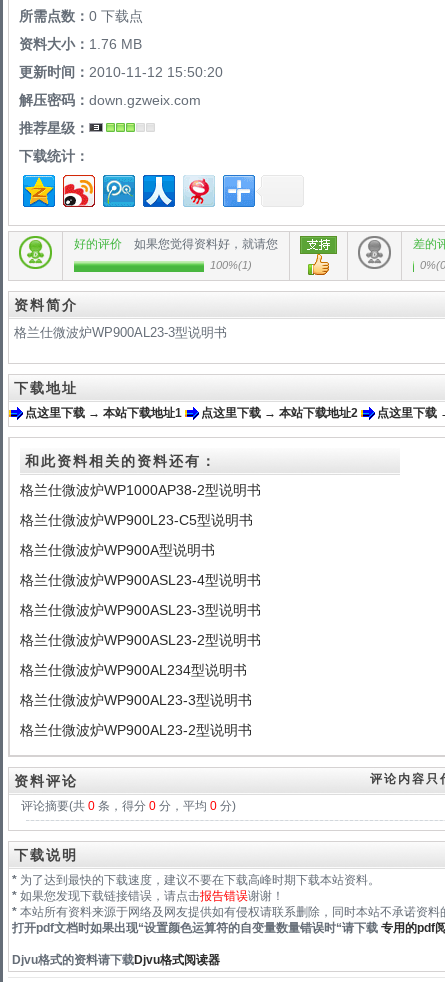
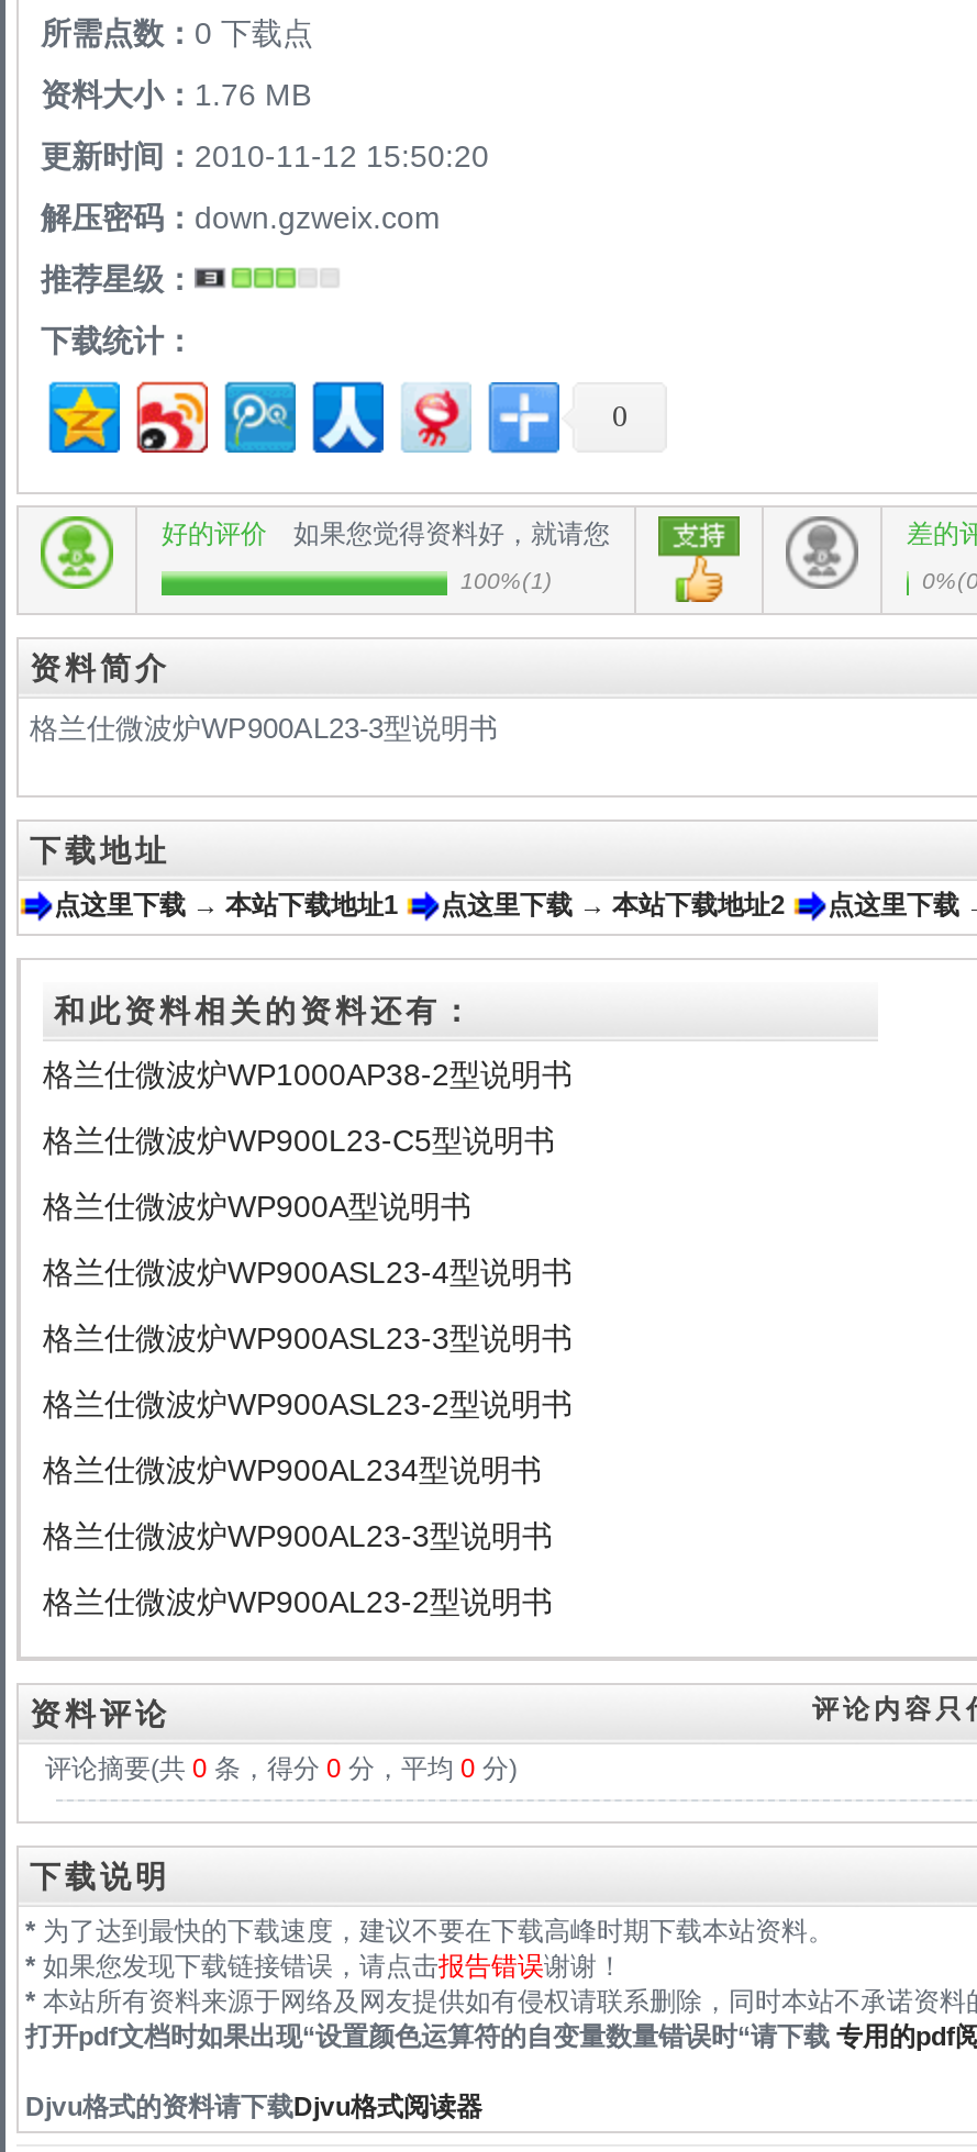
none -> [612,400,628,433] 0

